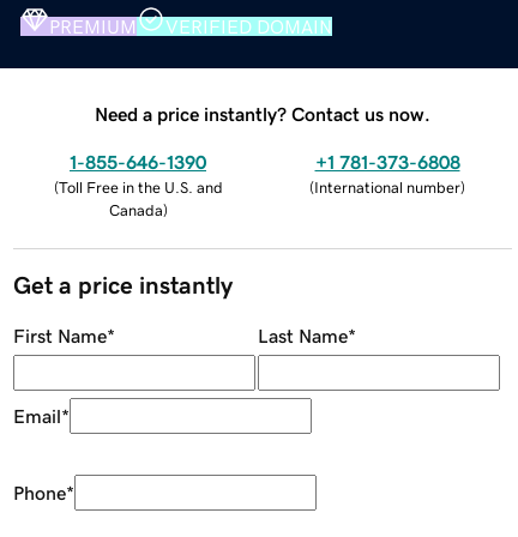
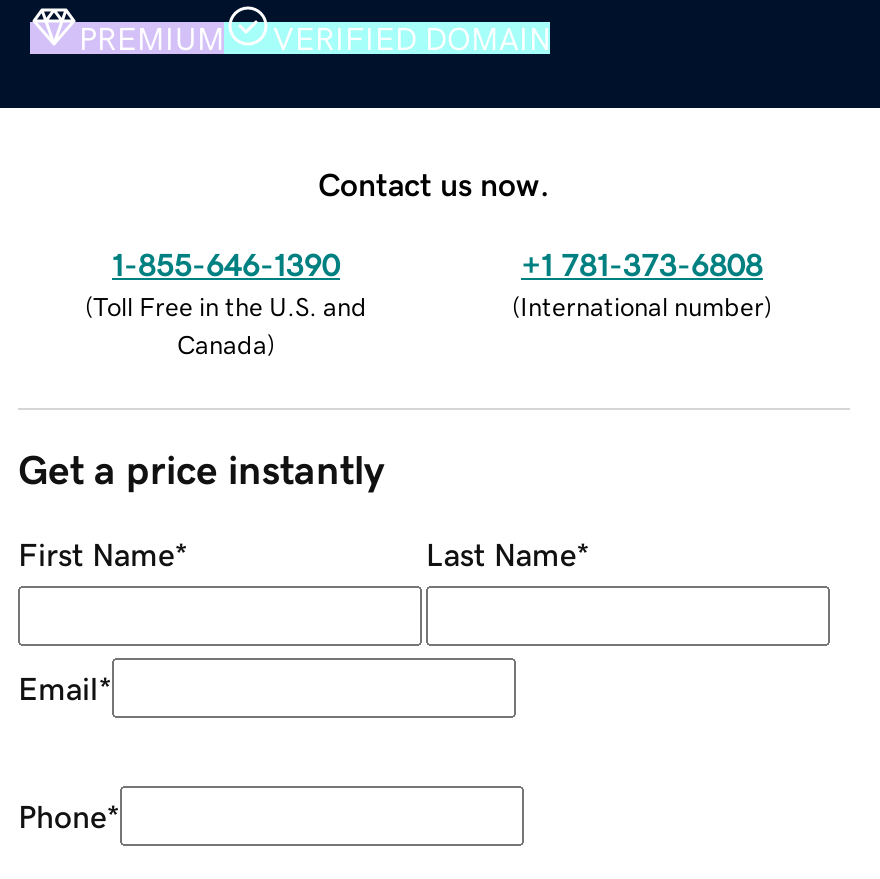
[95,104,430,123] Need a price instantly? Contact us now. -> [318,167,550,199] Contact us now.

